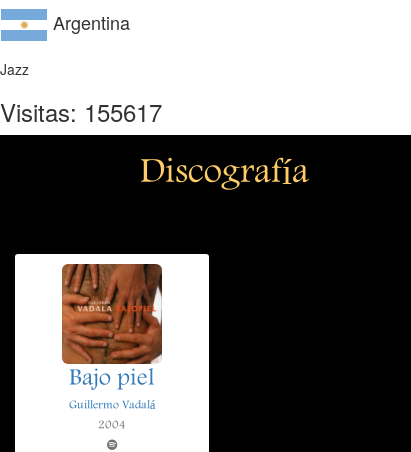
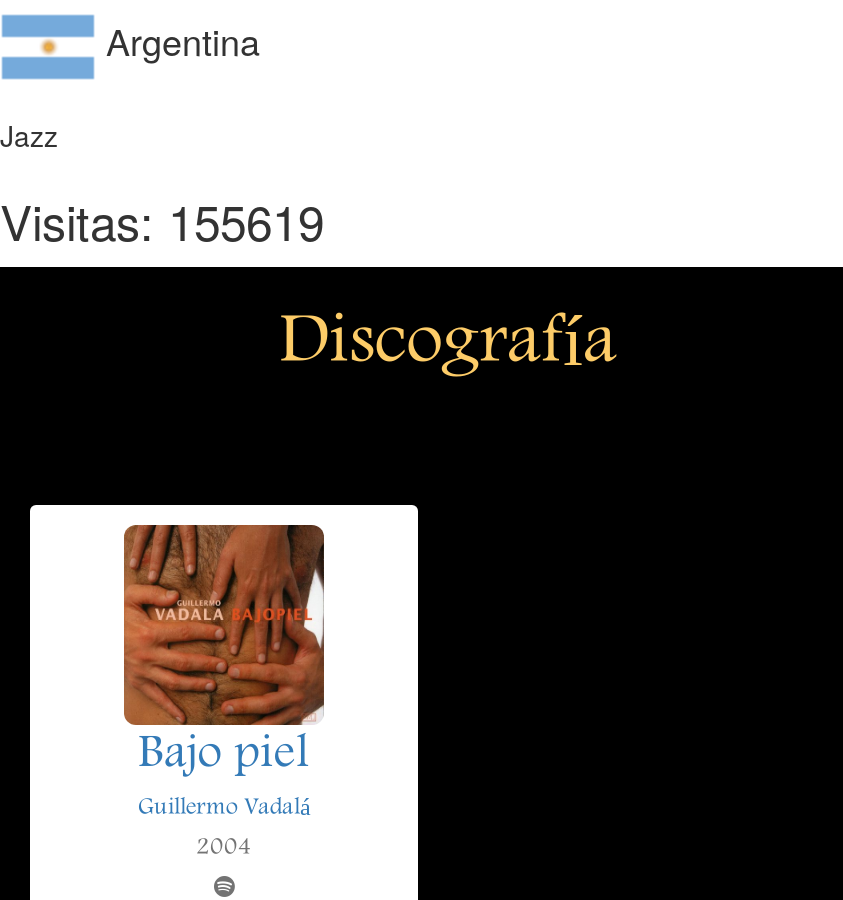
[0,93,162,128] Visitas: 155617 -> [0,184,324,254] Visitas: 155619

